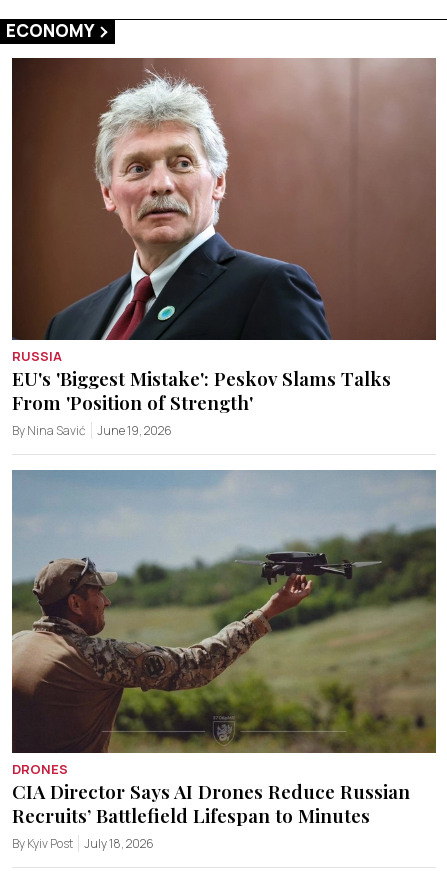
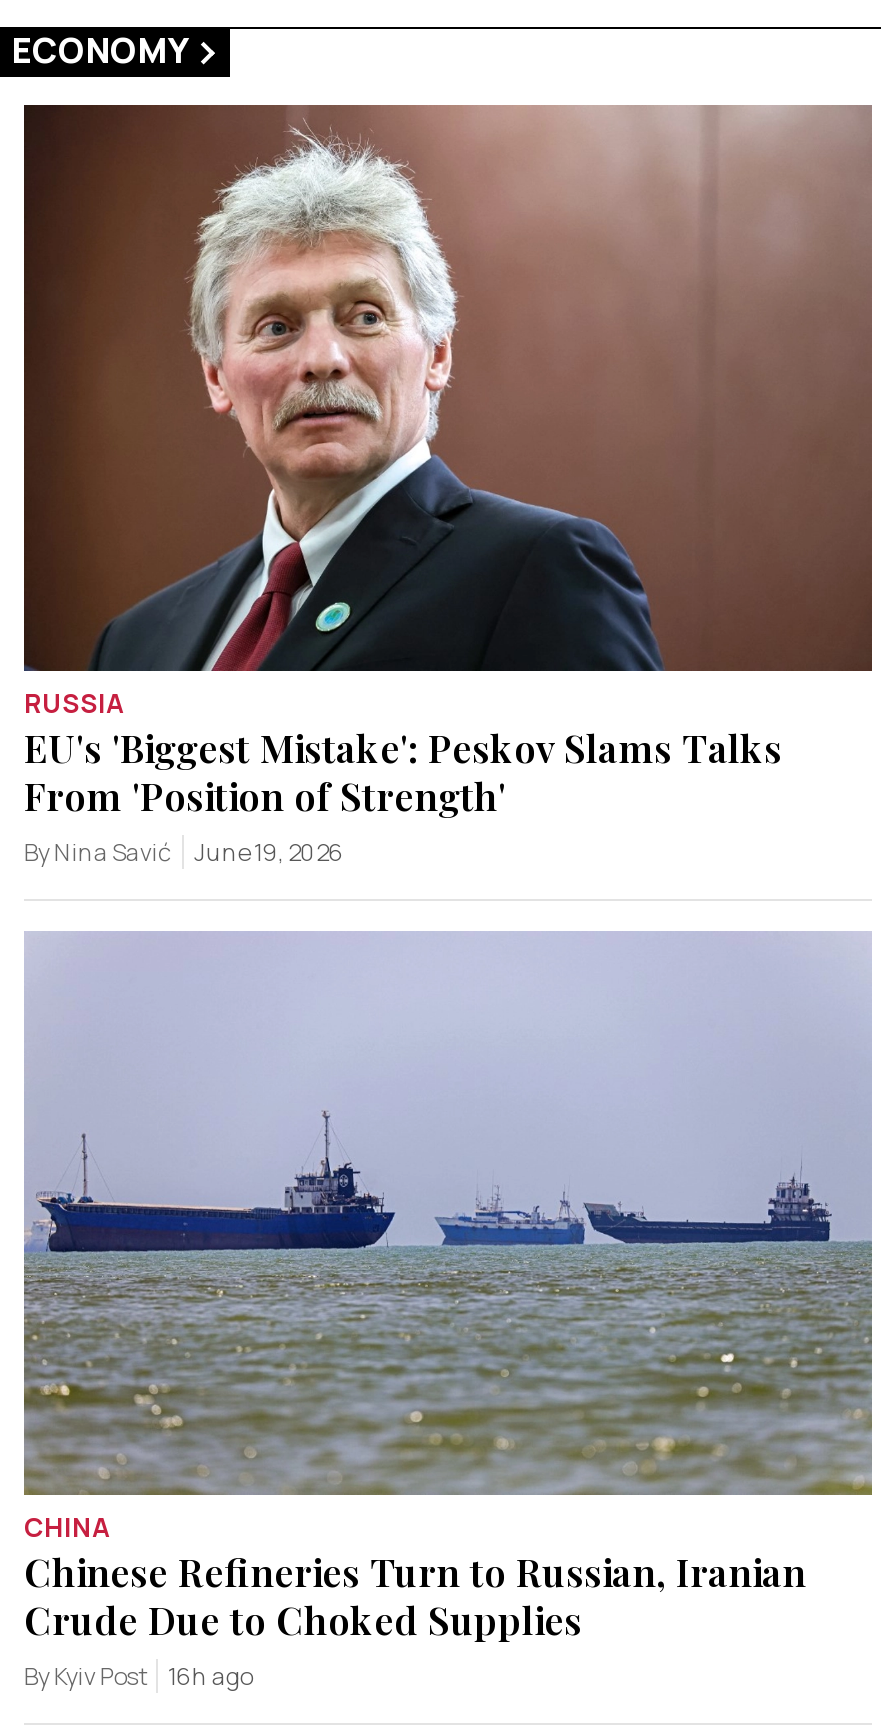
[11,469,437,828] [image] | DRONES | CIA Director Says AI Drones Reduce Russian | Recruits’ Battlefield Lifespan to Minutes -> [22,928,872,1645] [image] | CHINA | Chinese Refineries Turn to Russian, Iranian | Crude Due to Choked Supplies
[12,835,154,852] By Kyiv Post July 18, 2026 -> [24,1659,252,1693] By Kyiv Post 16h ago

